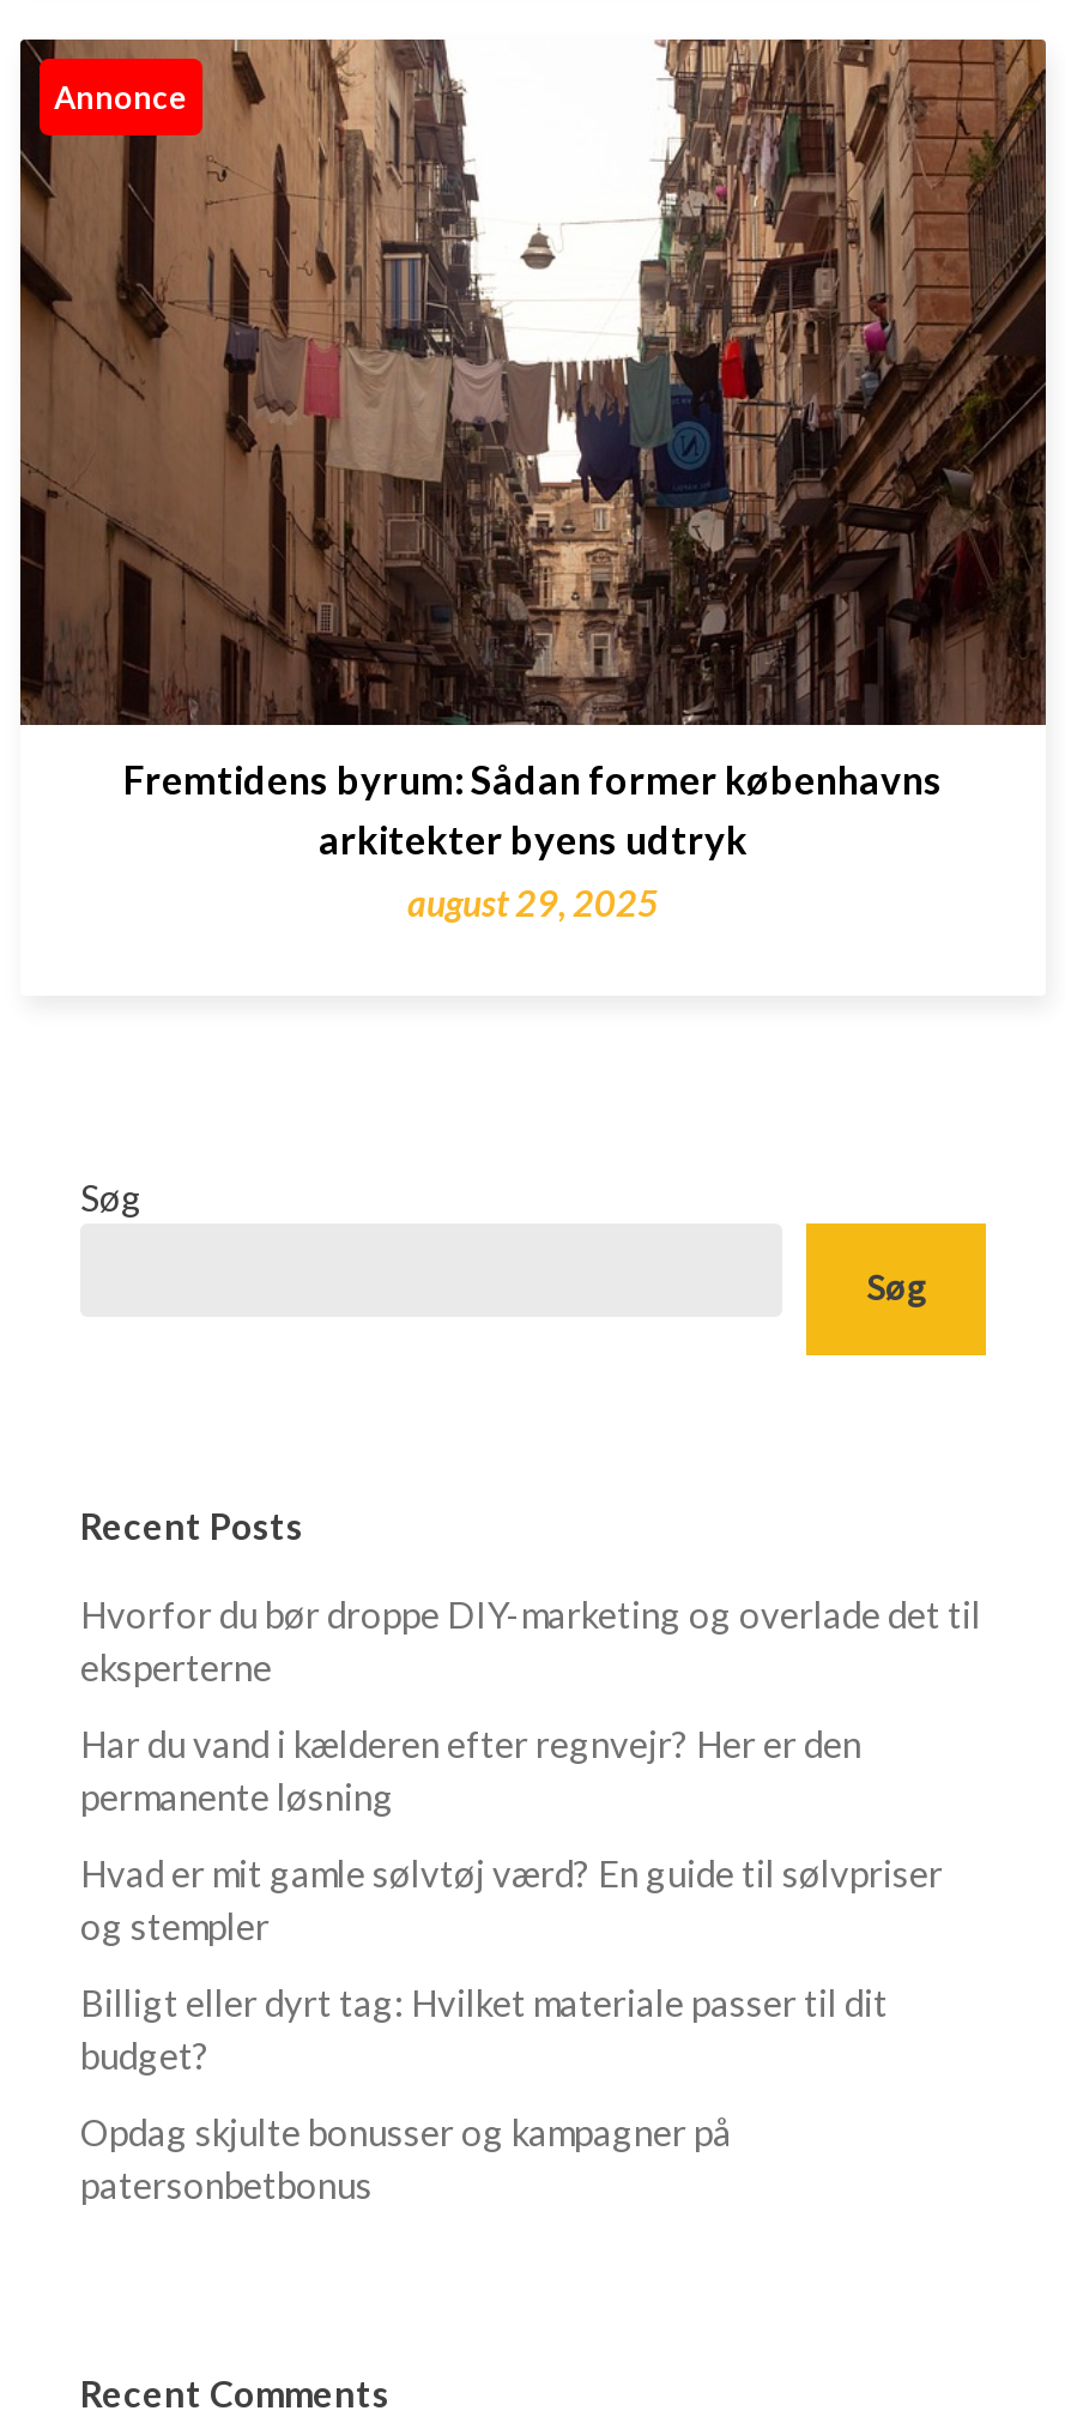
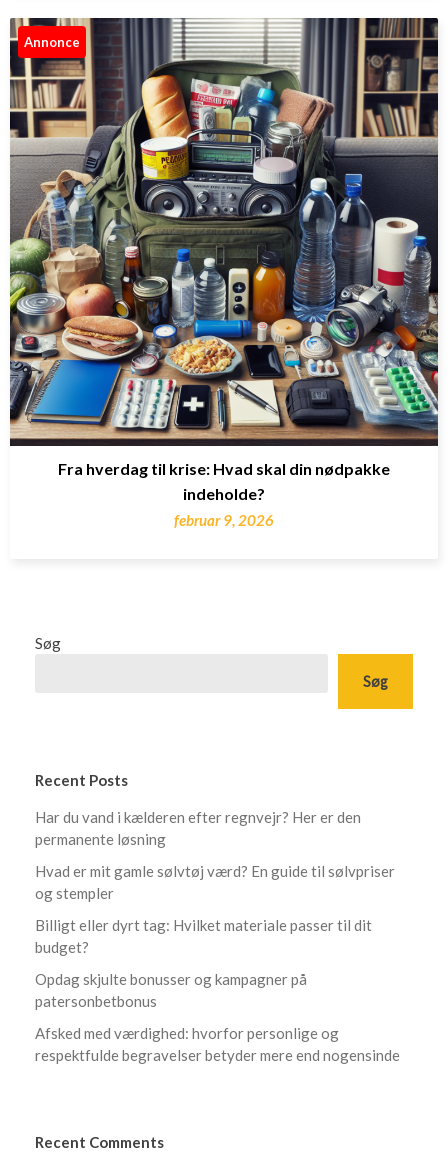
[18,37,1048,923] [image] | Fremtidens byrum: Sådan former københavns | arkitekter byens udtryk | august 29, 2025 -> [9,17,439,529] [image] | Fra hverdag til krise: Hvad skal din nødpakke | indeholde? | februar 9, 2026
[80,1592,981,1687] Hvorfor du bør droppe DIY-marketing og overlade det til | eksperterne -> none
none -> [35,1024,400,1064] Afsked med værdighed: hvorfor personlige og | respektfulde begravelser betyder mere end nogensinde

